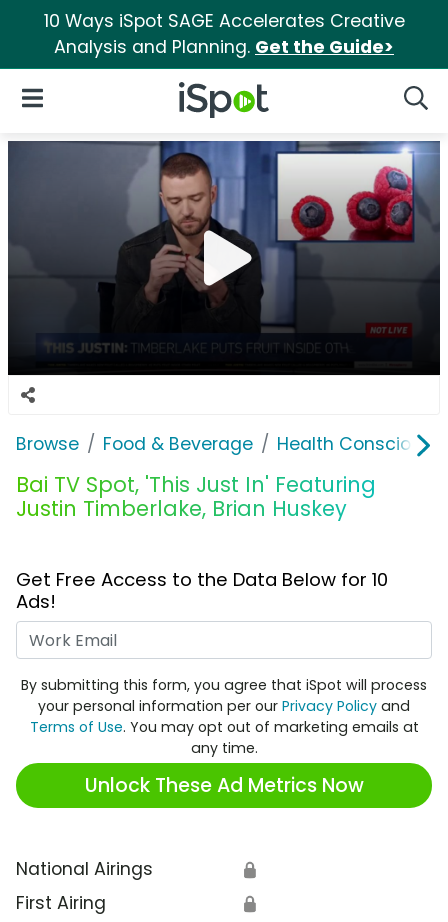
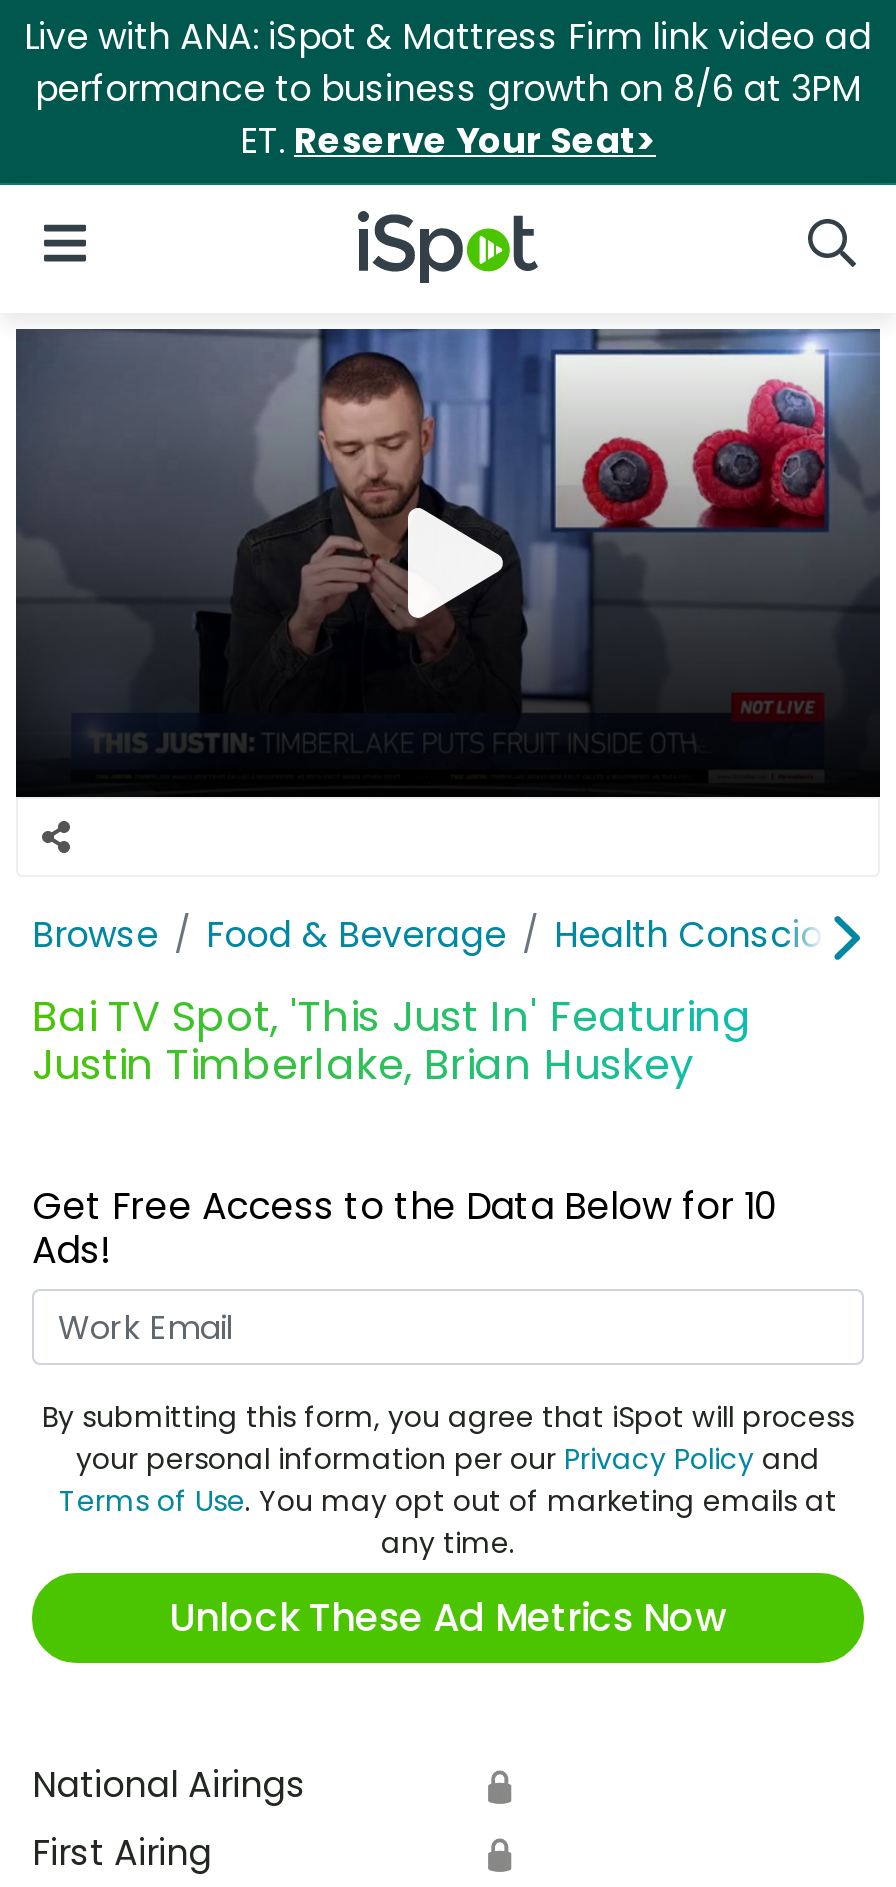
[43,9,404,59] 10 Ways iSpot SAGE Accelerates Creative | Analysis and Planning. Get the Guide> -> [24,13,872,165] Live with ANA: iSpot & Mattress Firm link video ad | performance to business growth on 8/6 at 3PM | ET. Reserve Your Seat>

